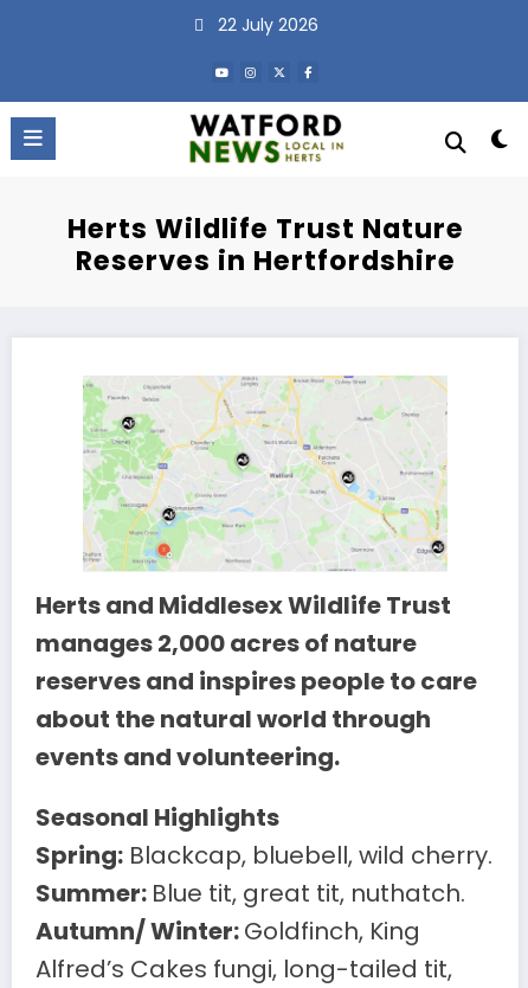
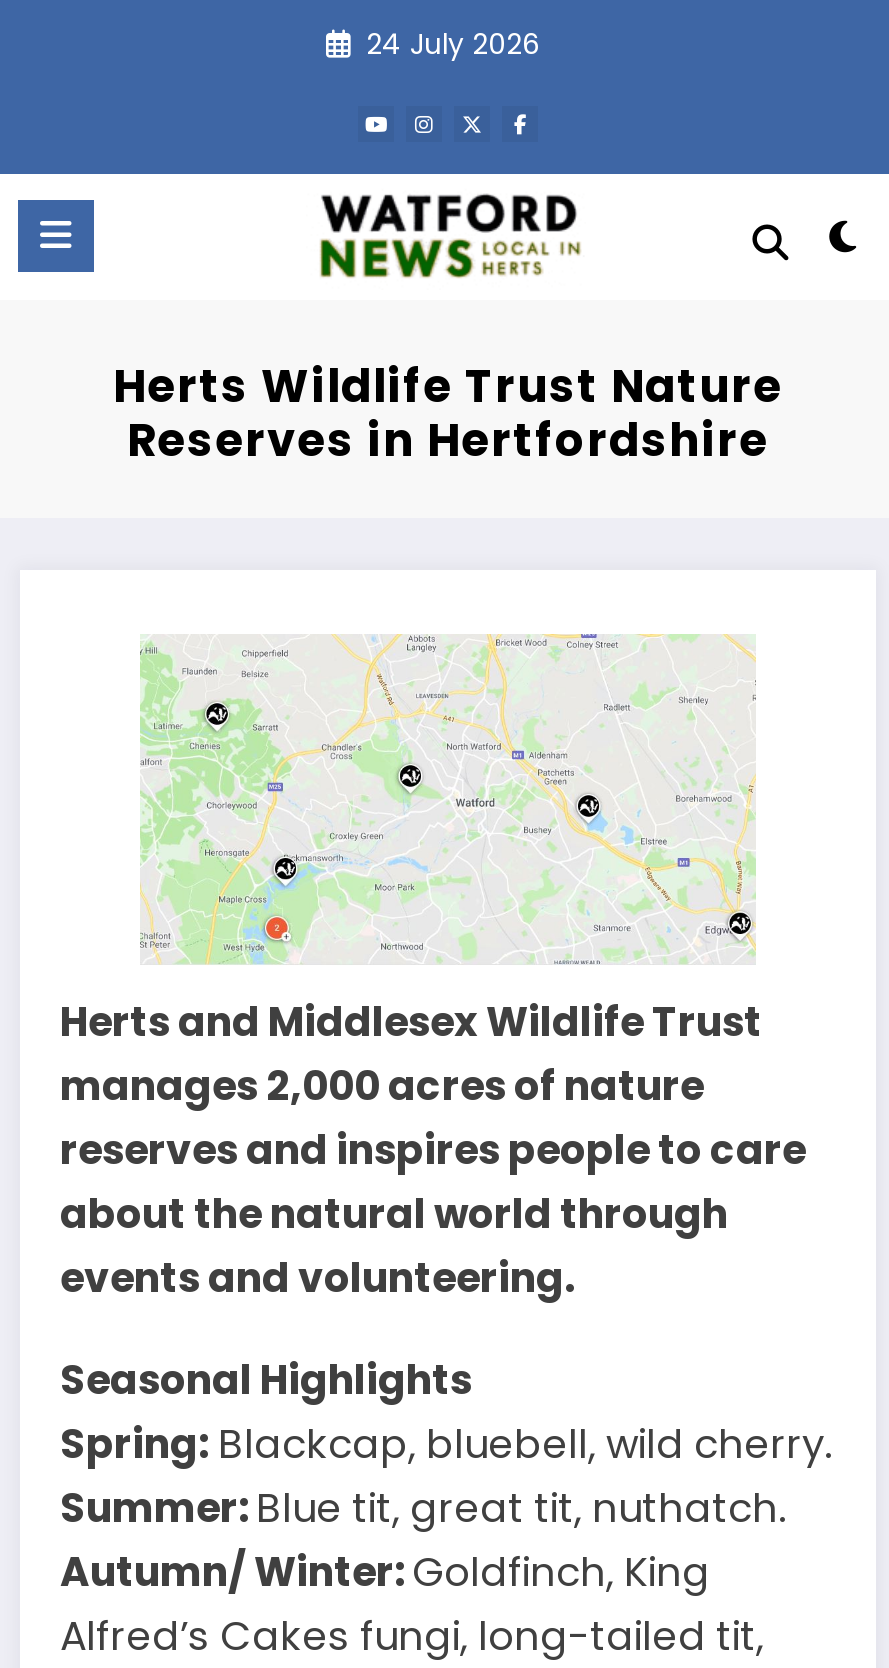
[218,13,318,37] 22 July 2026 -> [366,24,540,64] 24 July 2026

